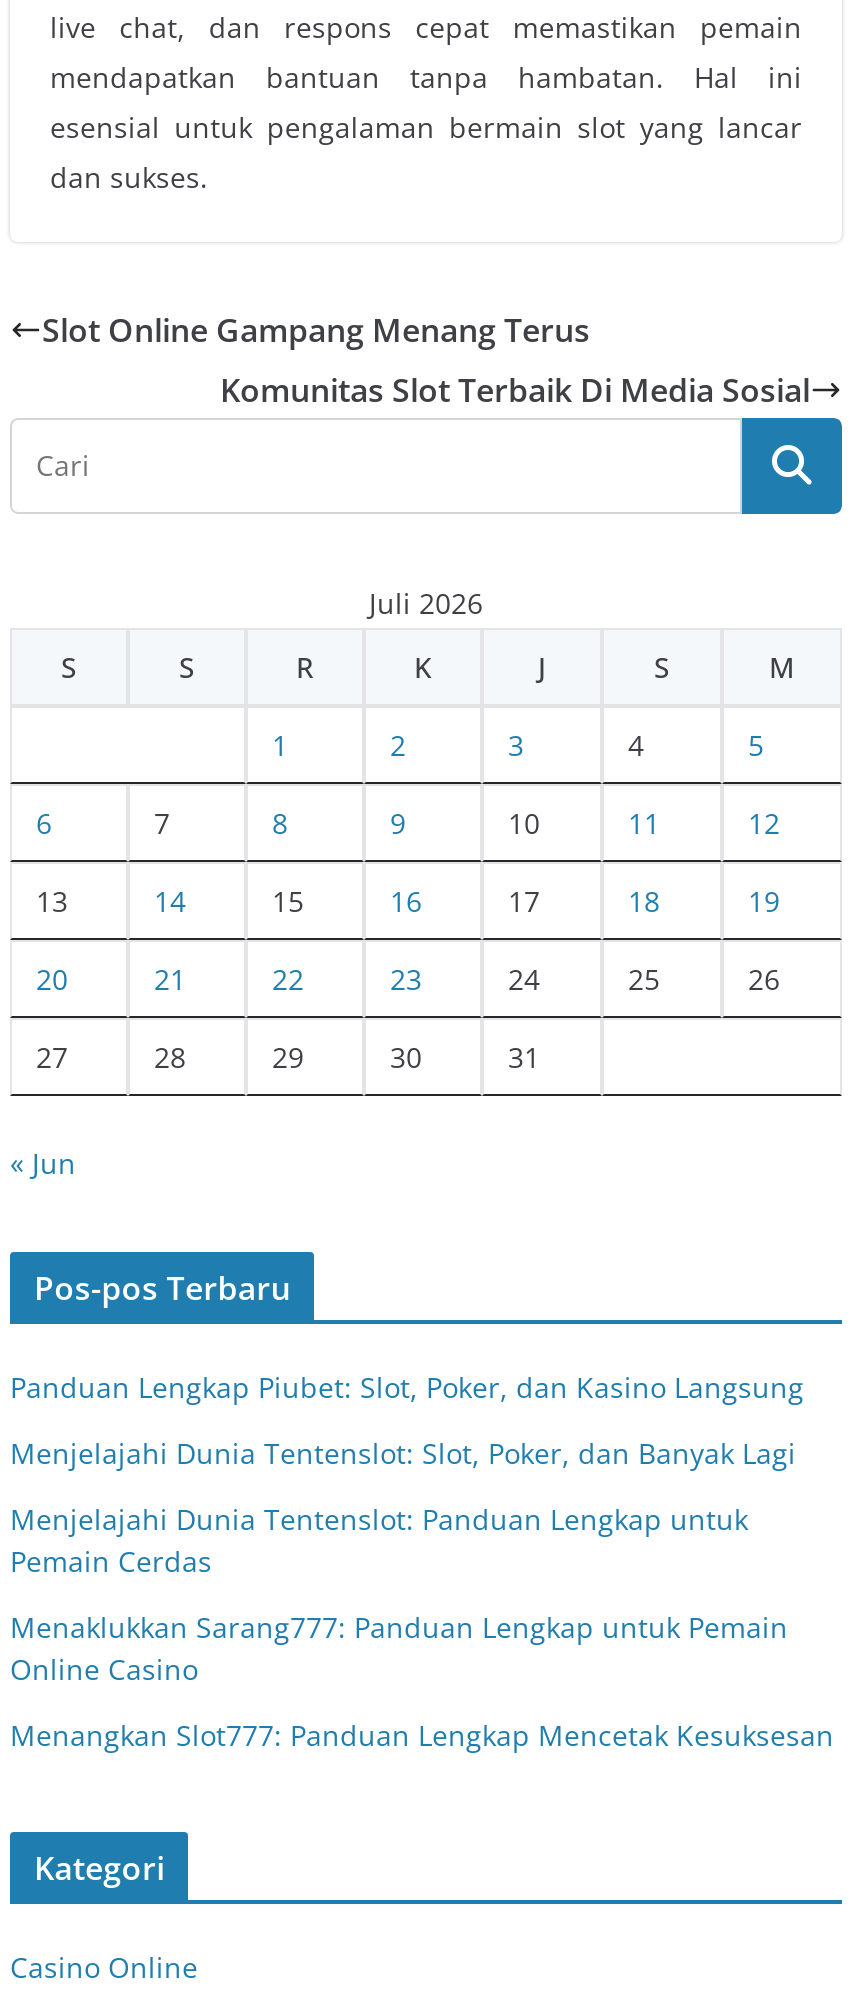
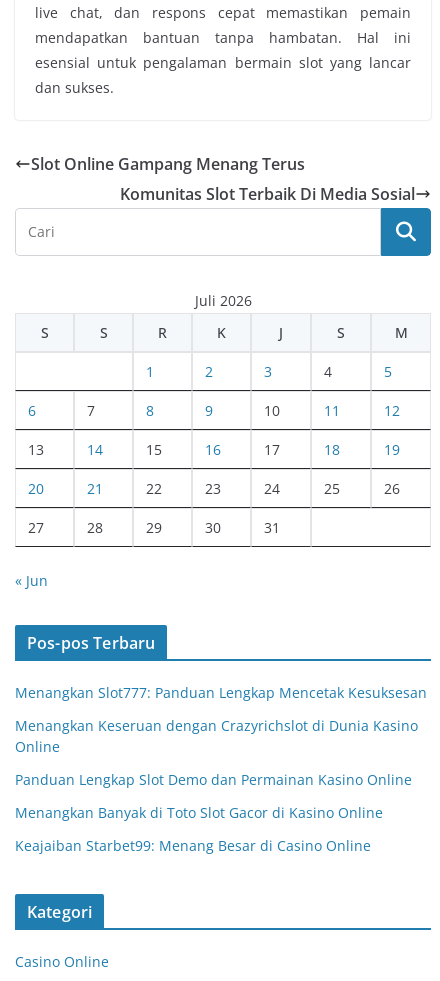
[10,1367,804,1687] Panduan Lengkap Piubet: Slot, Poker, dan Kasino Langsung | Menjelajahi Dunia Tentenslot: Slot, Poker, dan Banyak Lagi | Menjelajahi Dunia Tentenslot: Panduan Lengkap untuk | Pemain Cerdas | Menaklukkan Sarang777: Panduan Lengkap untuk Pemain | Online Casino -> none
moved [10,1715,834,1753] -> [15,683,427,702]: Menangkan Slot777: Panduan Lengkap Mencetak Kesuksesan
none -> [15,716,418,855] Menangkan Keseruan dengan Crazyrichslot di Dunia Kasino | Online | Panduan Lengkap Slot Demo dan Permainan Kasino Online | Menangkan Banyak di Toto Slot Gacor di Kasino Online | Keajaiban Starbet99: Menang Besar di Casino Online

